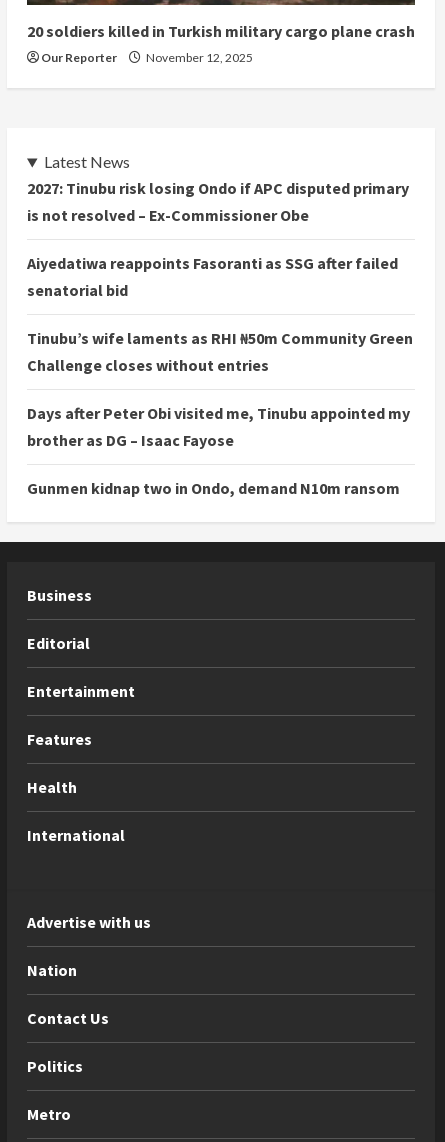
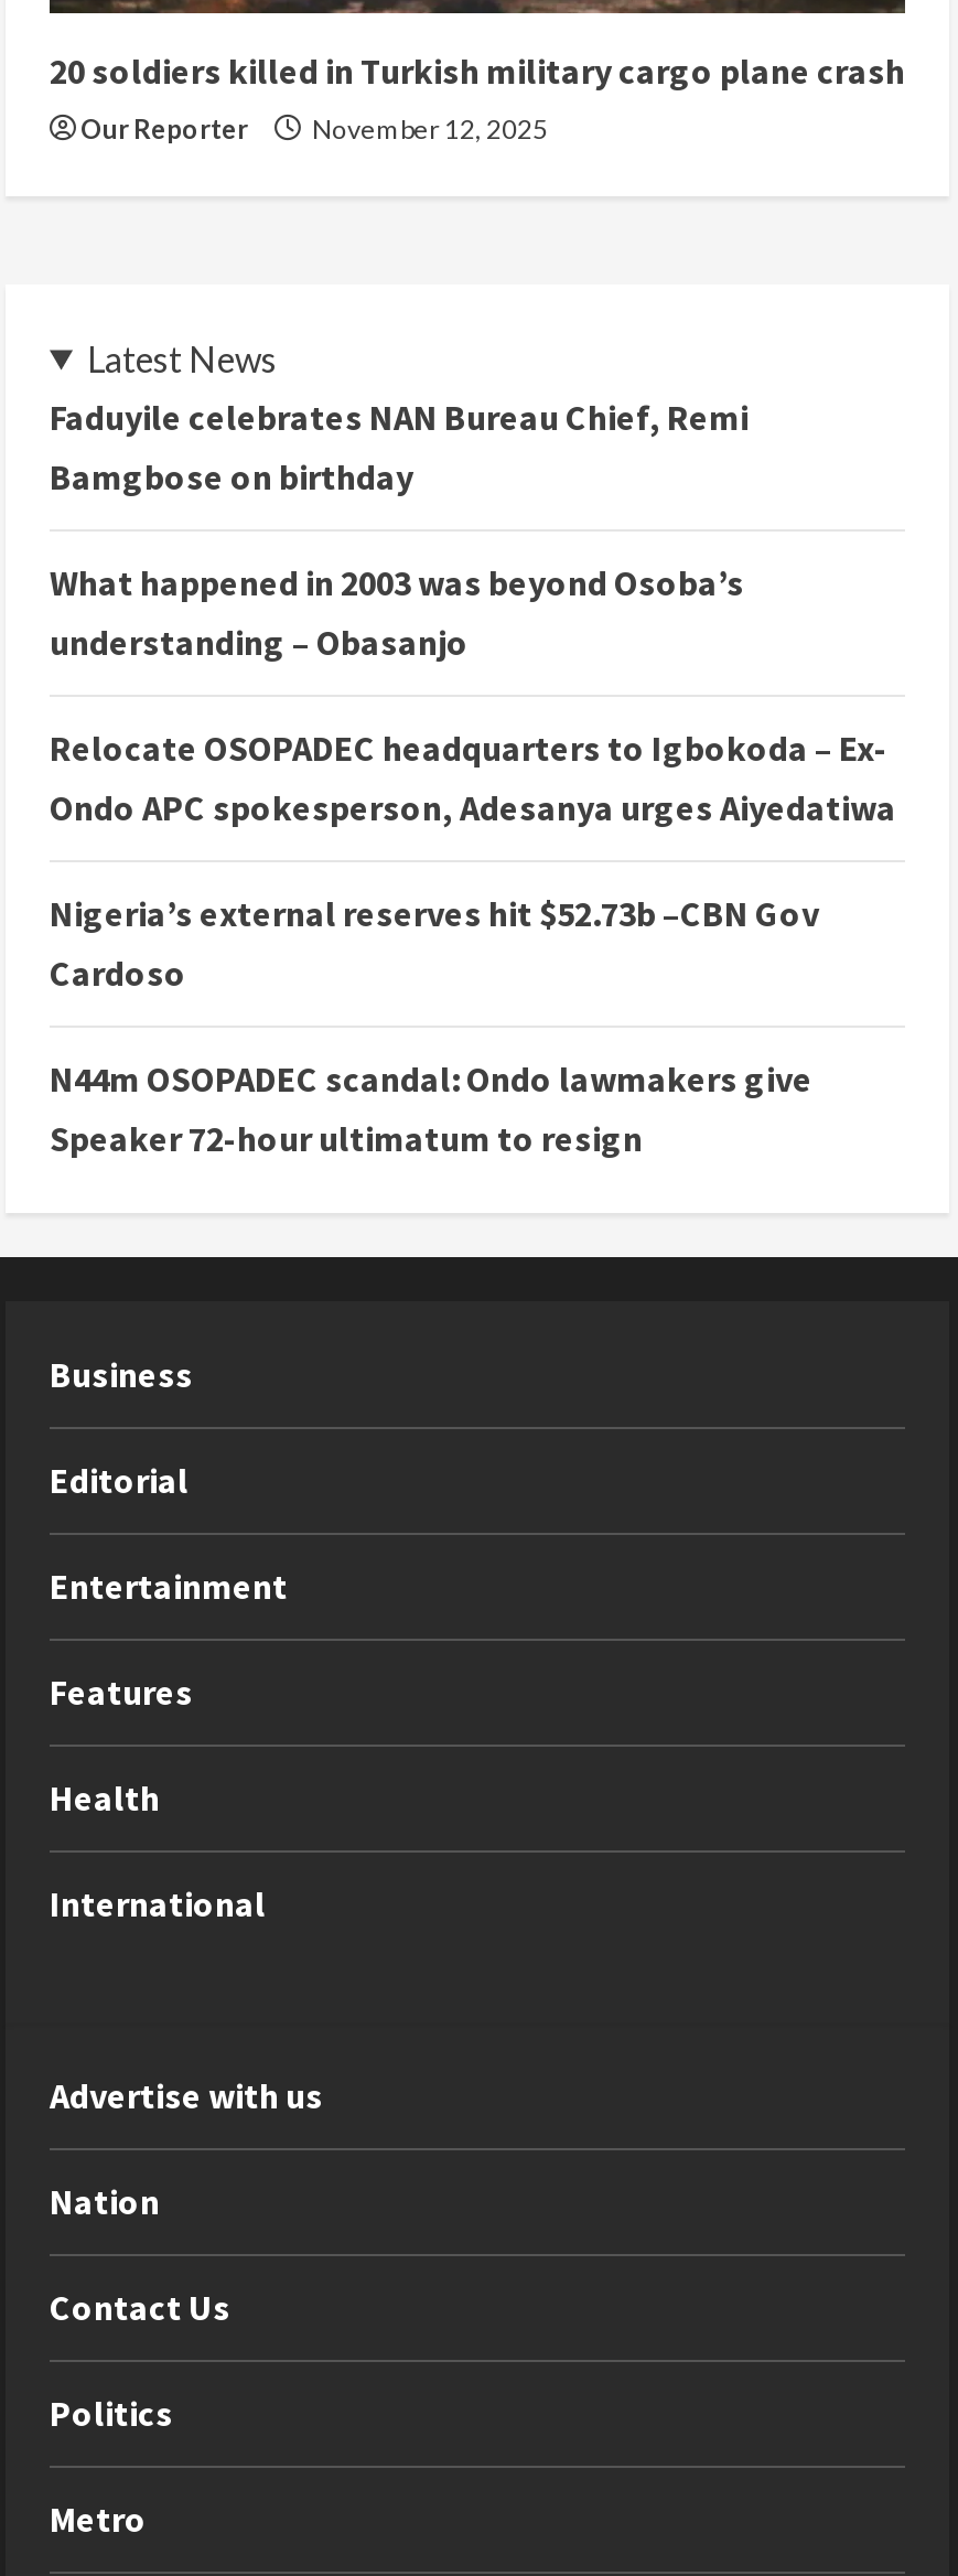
[27,178,409,225] 2027: Tinubu risk losing Ondo if APC disputed primary | is not resolved – Ex-Commissioner Obe -> [50,393,749,497] Faduyile celebrates NAN Bureau Chief, Remi | Bamgbose on birthday
[27,253,398,300] Aiyedatiwa reappoints Fasoranti as SSG after failed | senatorial bid -> [50,559,744,662] What happened in 2003 was beyond Osoba’s | understanding – Obasanjo
[27,328,413,375] Tinubu’s wife laments as RHI ₦50m Community Green | Challenge closes without entries -> [50,724,896,828] Relocate OSOPADEC headquarters to Igbokoda – Ex- | Ondo APC spokesperson, Adesanya urges Aiyedatiwa
[27,403,410,450] Days after Peter Obi visited me, Tinubu appointed my | brother as DG – Isaac Fayose -> [50,889,819,993] Nigeria’s external reserves hit $52.73b –CBN Gov | Cardoso
[27,478,400,498] Gunmen kidnap two in Ondo, demand N10m ransom -> [50,1055,812,1159] N44m OSOPADEC scandal: Ondo lawmakers give | Speaker 72-hour ultimatum to resign

